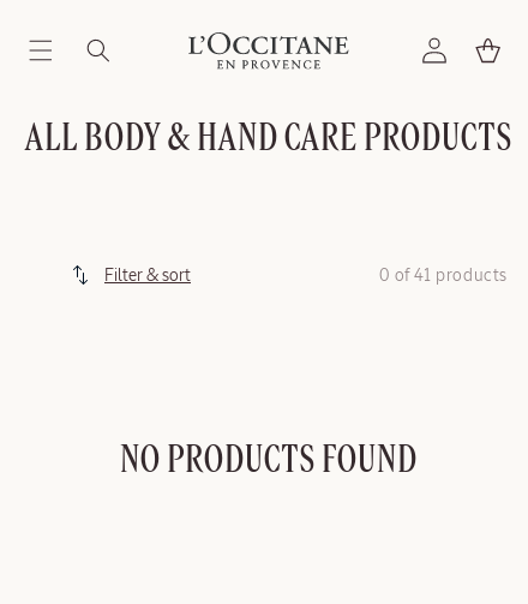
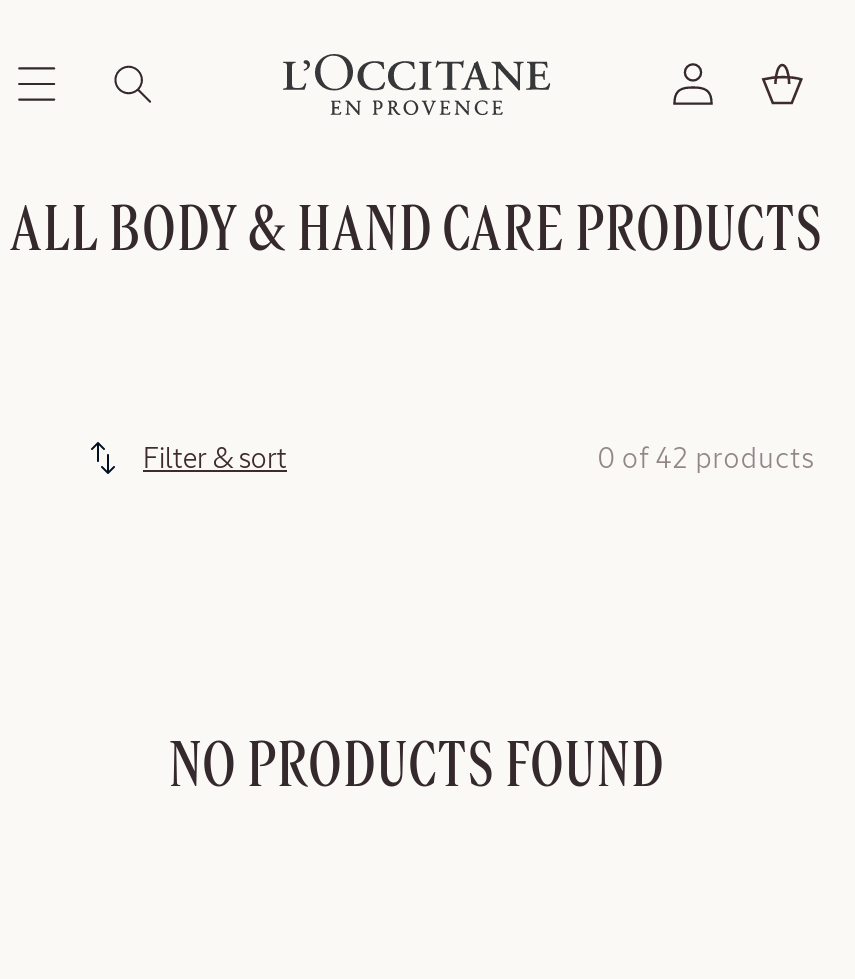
[380,265,508,284] 0 of 41 products -> [598,442,815,474] 0 of 42 products

